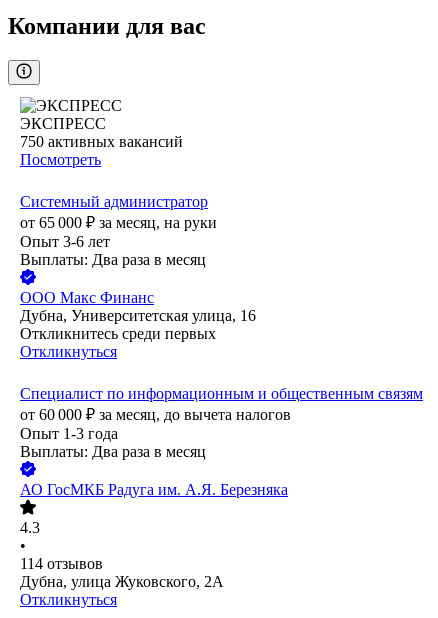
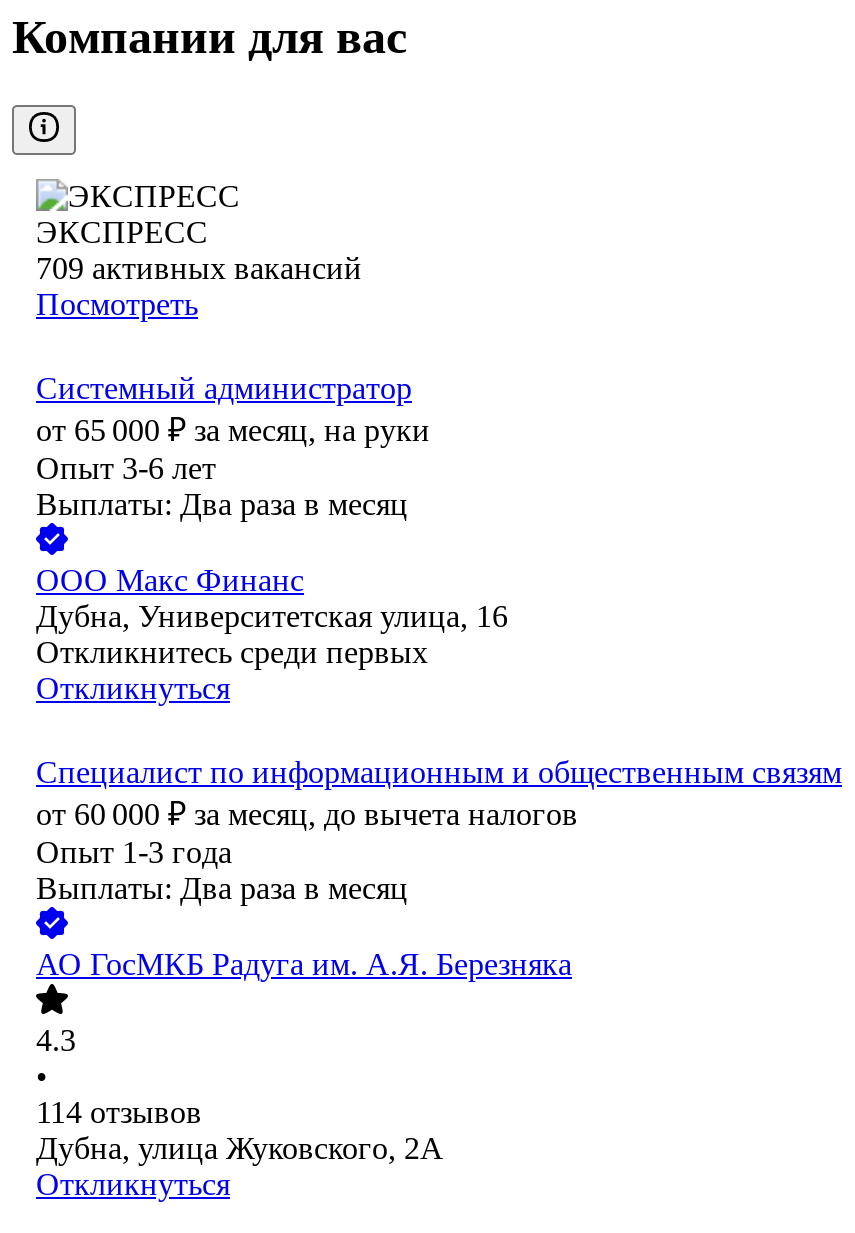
[20,133,183,150] 750 активных вакансий -> [36,252,362,286] 709 активных вакансий

